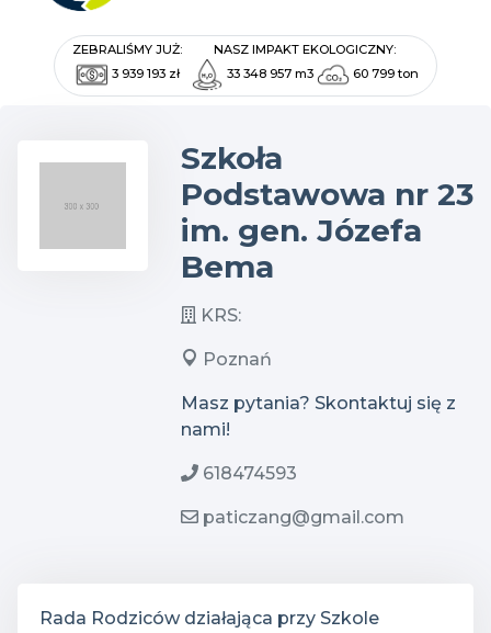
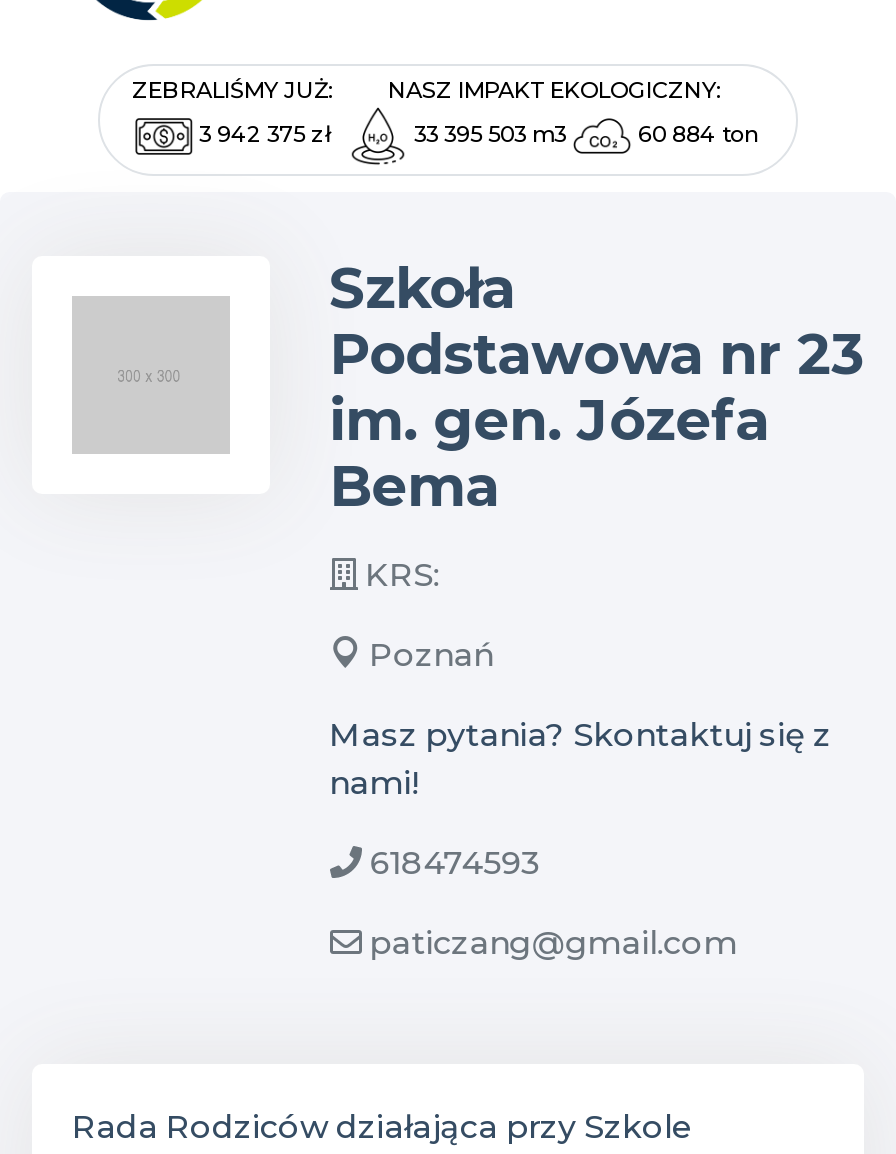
[108,66,179,81] 3 939 193 zł -> [193,120,331,148] 3 942 375 zł
[224,66,317,81] 33 348 957 m3 -> [408,120,572,148] 33 395 503 m3
[350,66,419,81] 60 799 ton -> [632,120,760,148] 60 884 ton

